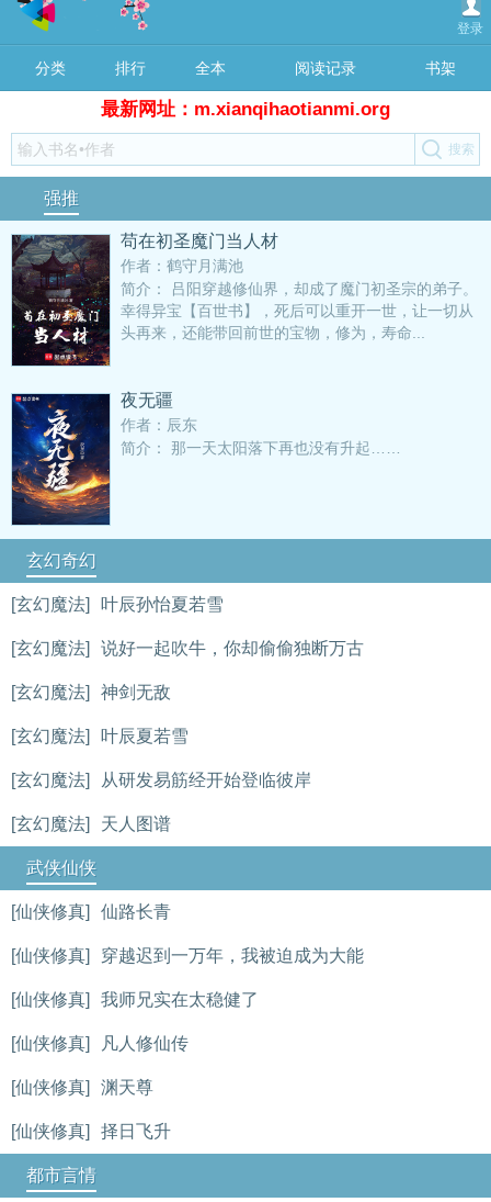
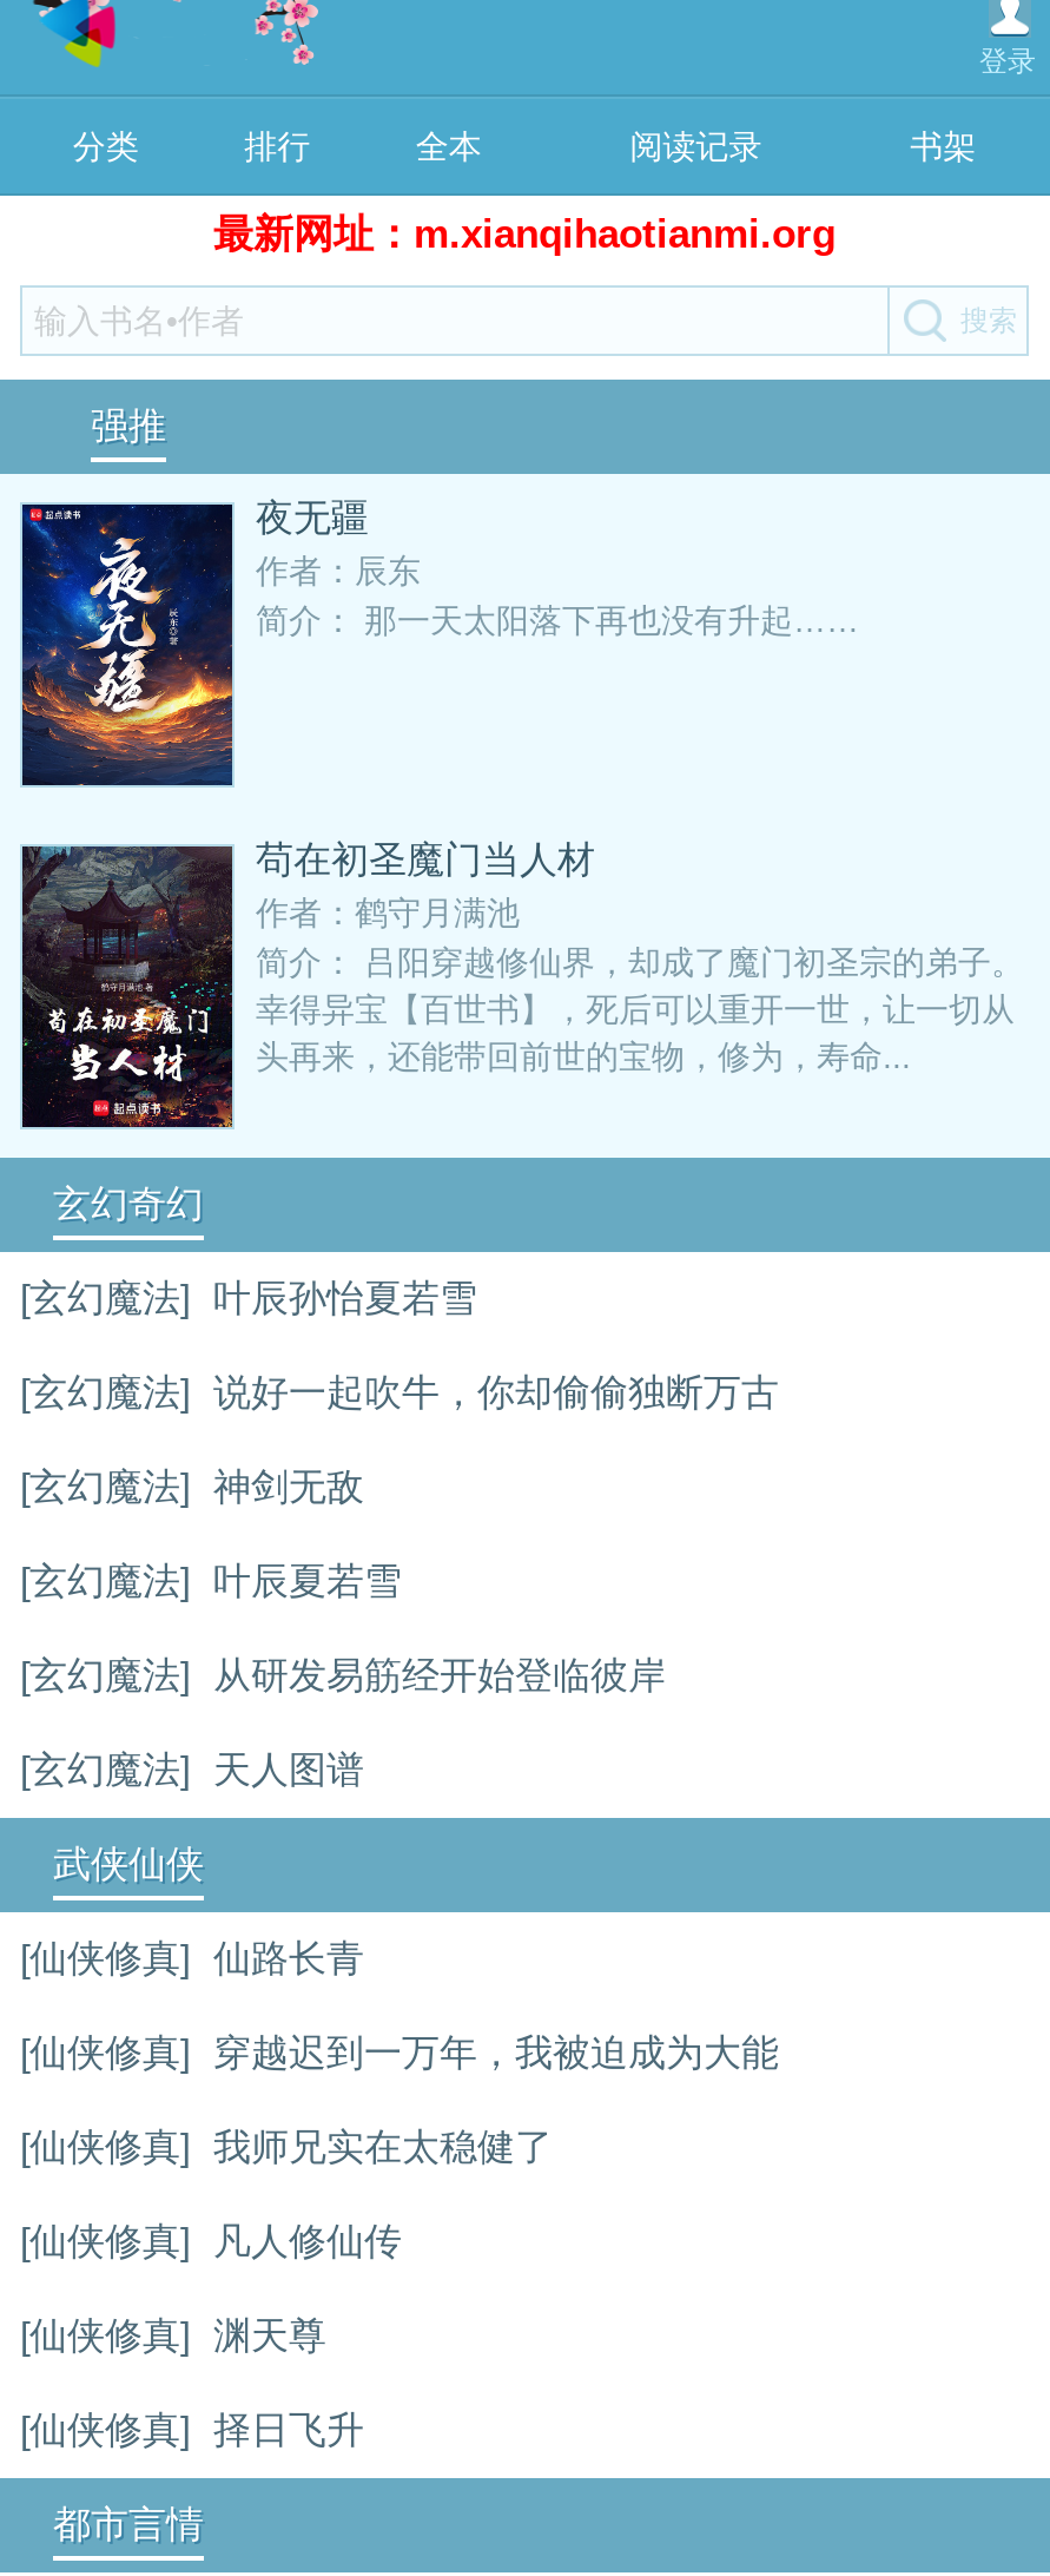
moved [11,232,478,367] -> [20,839,1024,1129]: [image] | 苟在初圣魔门当人材 | 作者：鹤守月满池 | 简介： 吕阳穿越修仙界，却成了魔门初圣宗的弟子。 | 幸得异宝【百世书】，死后可以重开一世，让一切从 | 头再来，还能带回前世的宝物，修为，寿命...
moved [11,391,401,526] -> [20,498,859,788]: [image] | 夜无疆 | 作者：辰东 | 简介： 那一天太阳落下再也没有升起……

